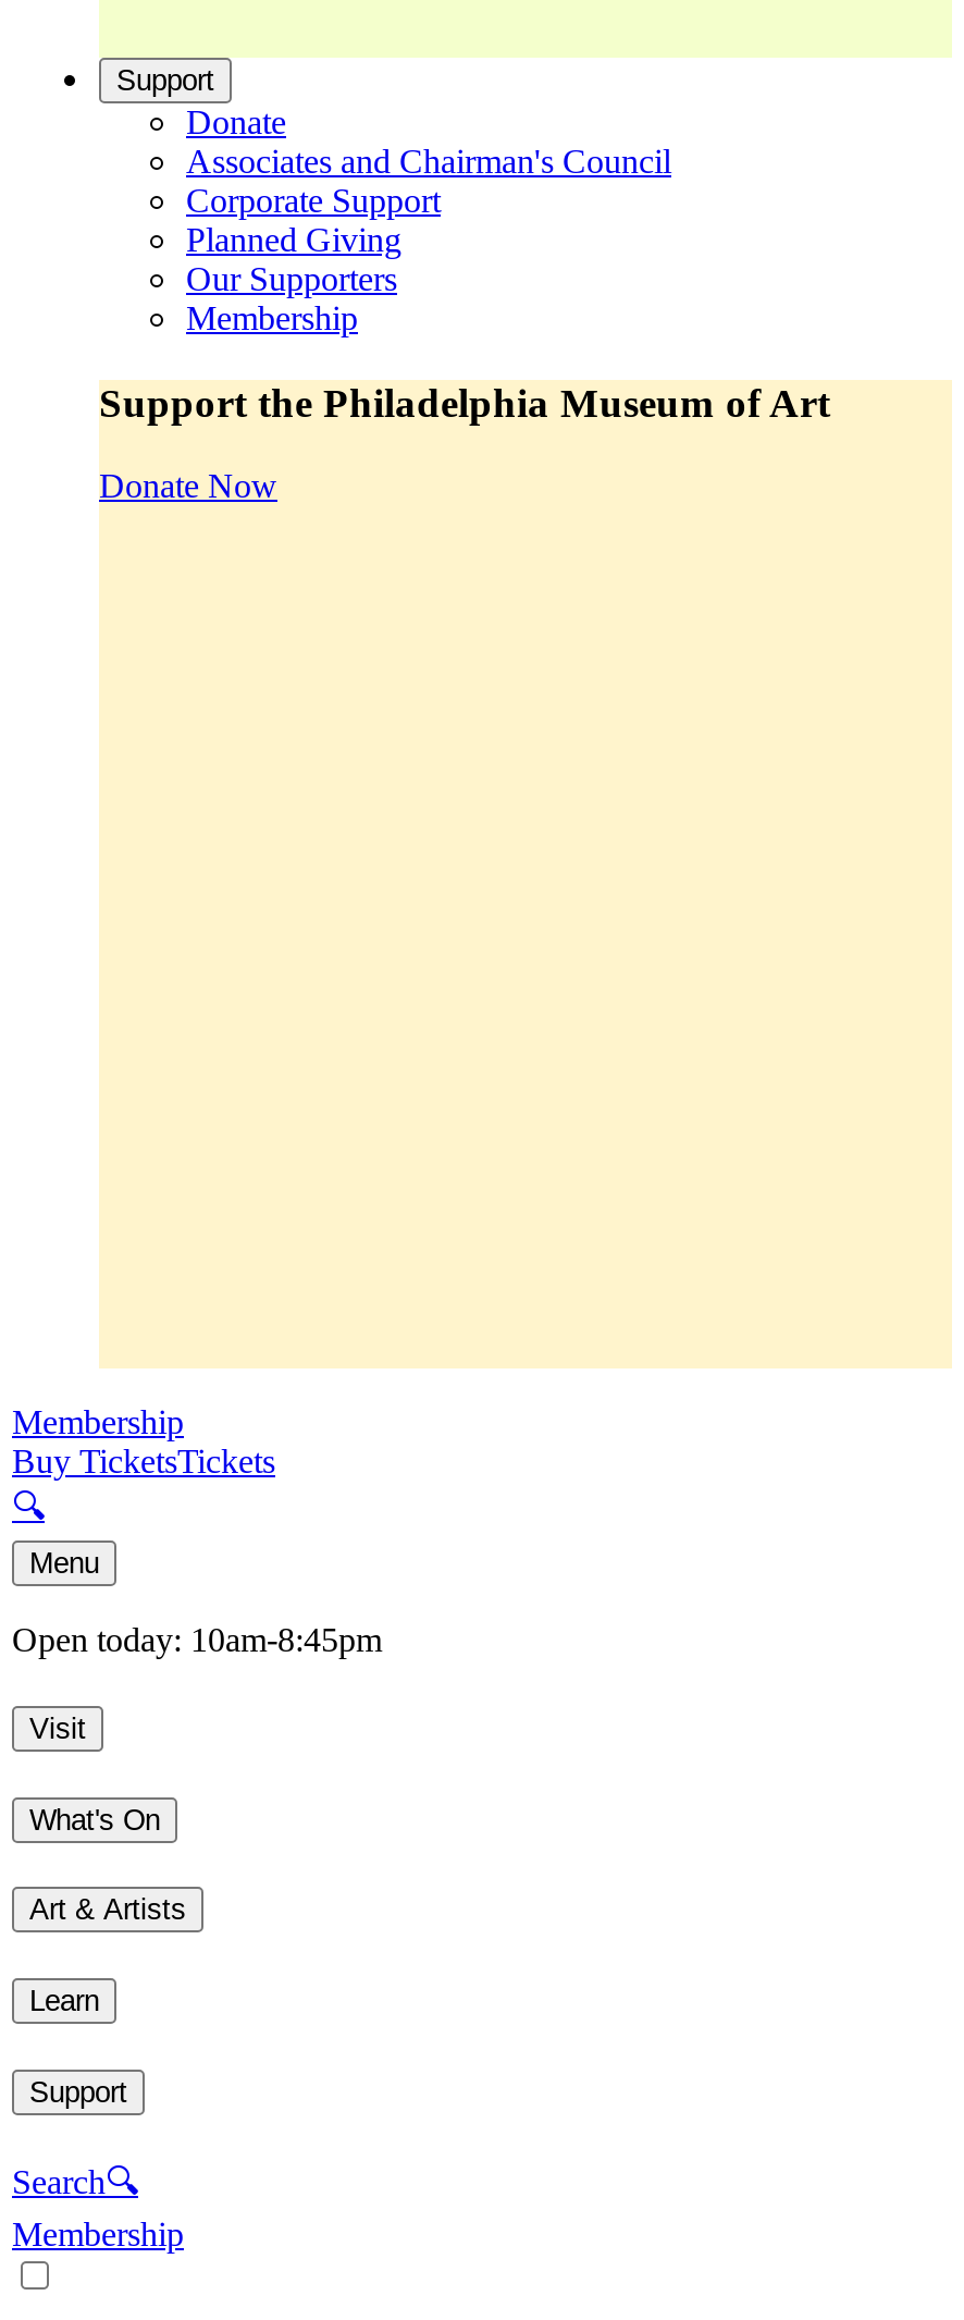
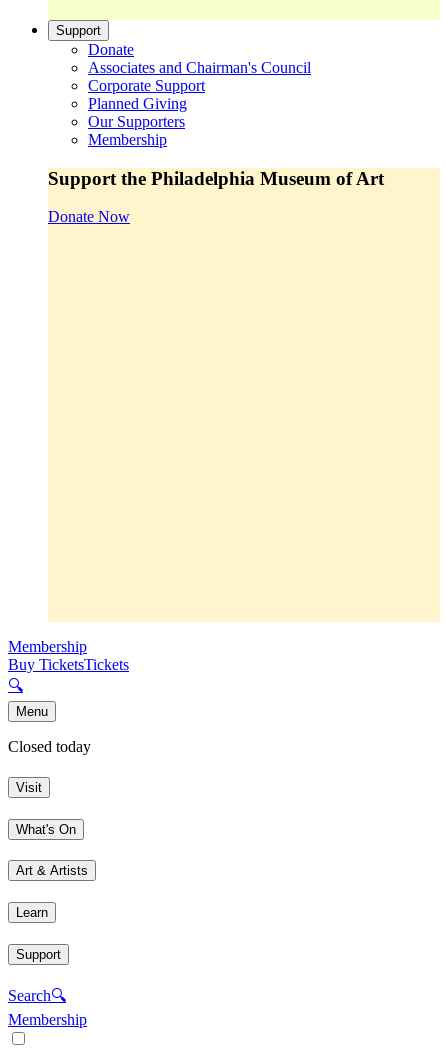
[12,1622,382,1659] Open today: 10am-8:45pm -> [8,738,91,755] Closed today

